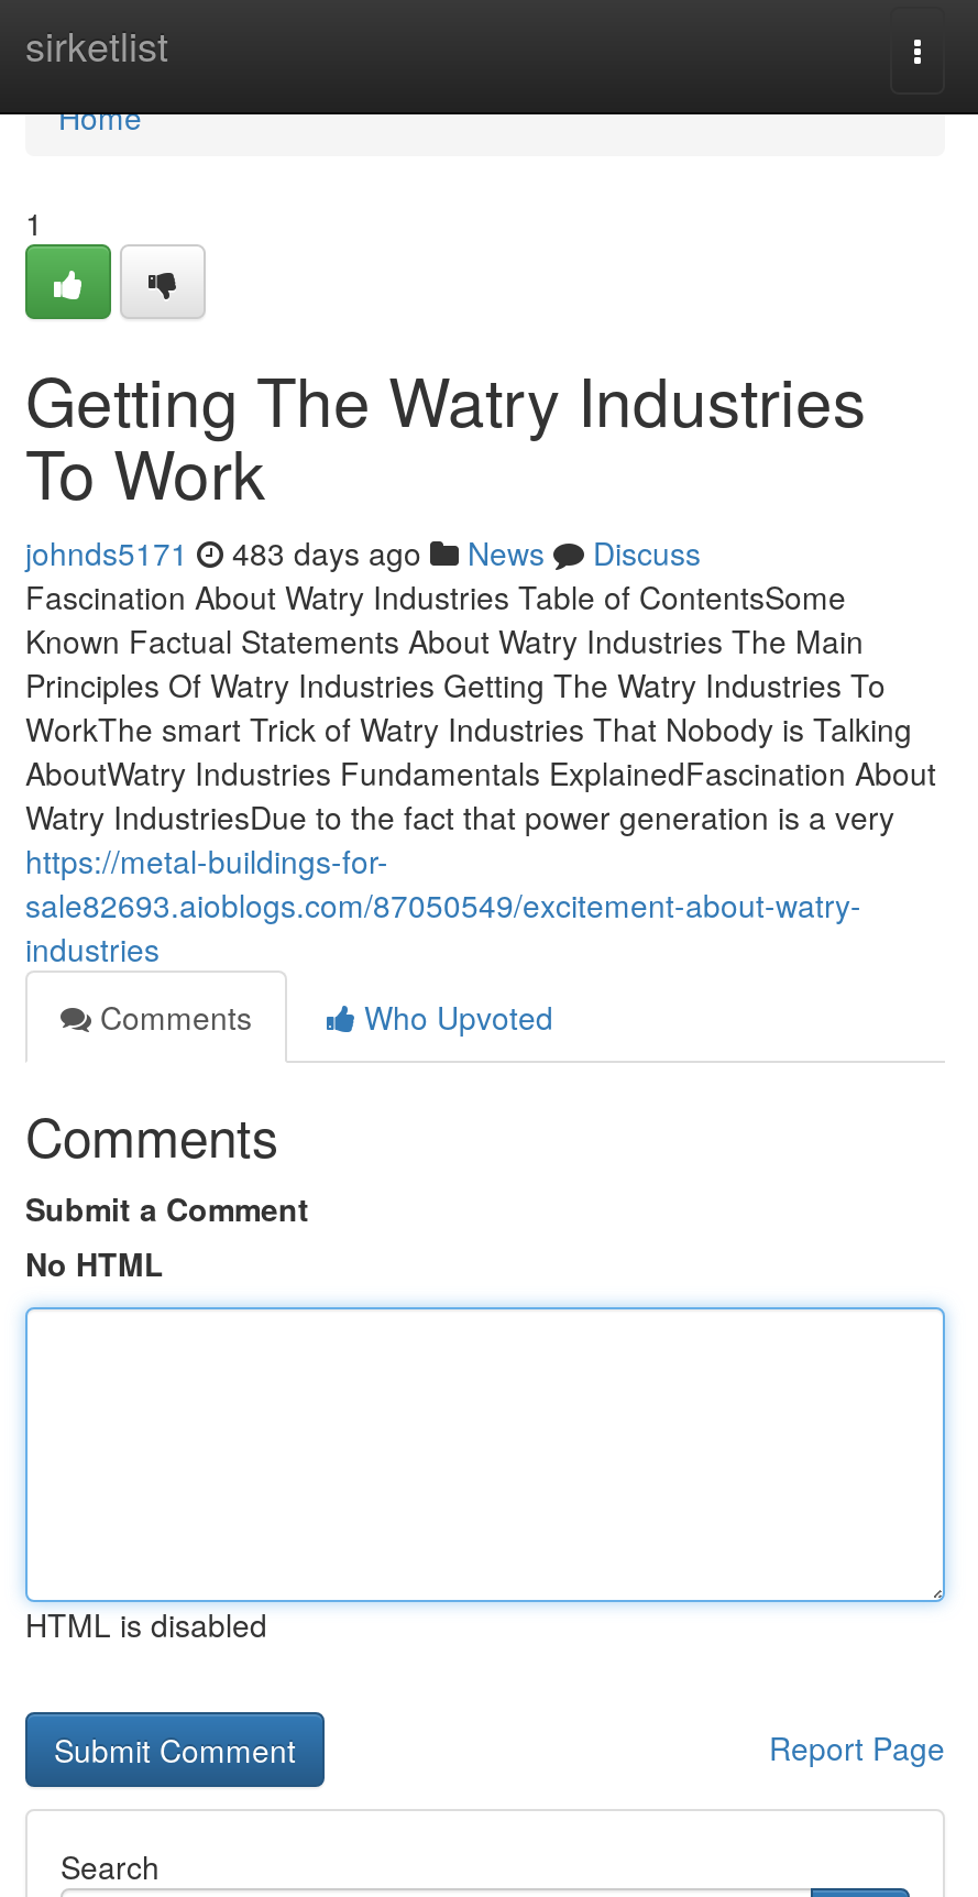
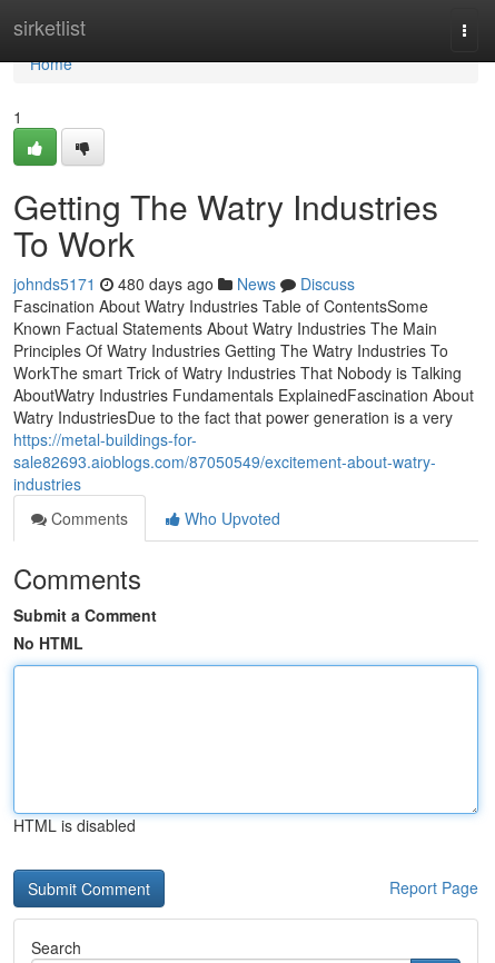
[25,530,701,574] johnds5171 483 days ago News Discuss -> [13,272,355,295] johnds5171 480 days ago News Discuss

